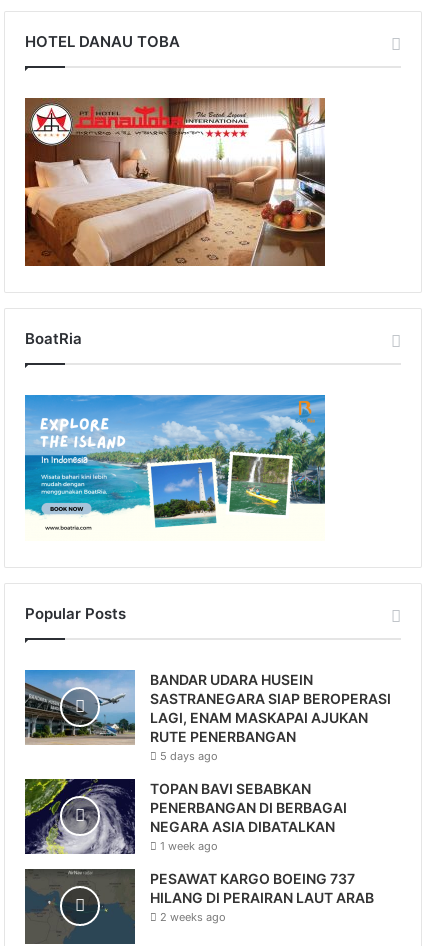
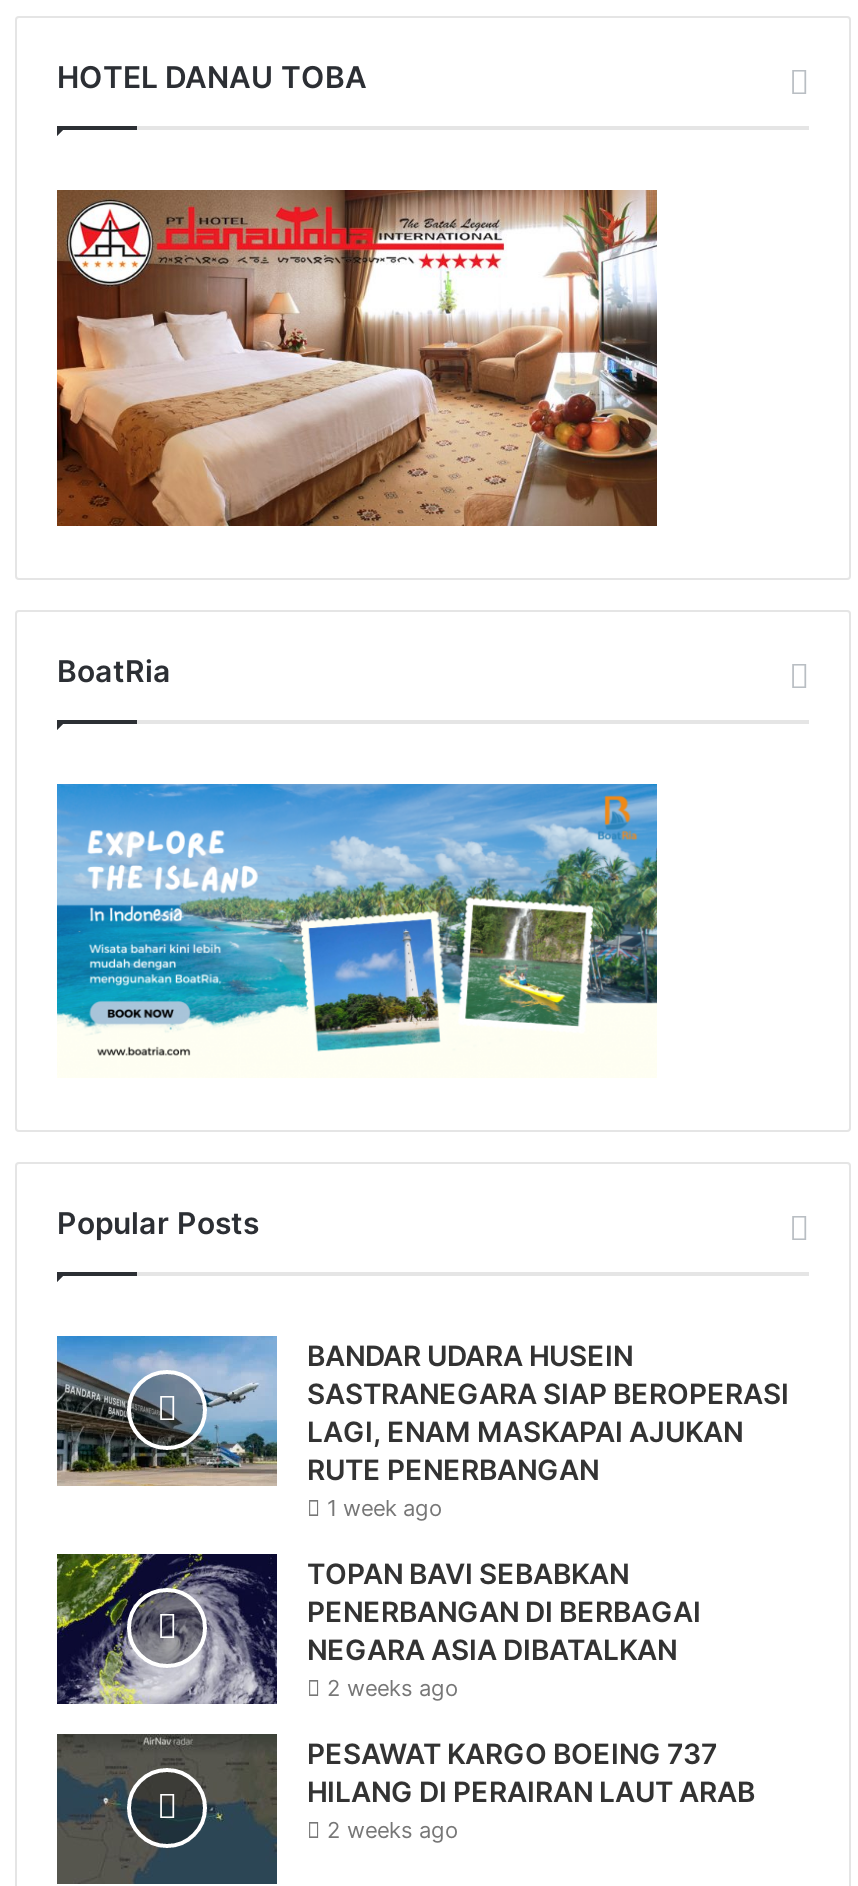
[160,749,218,763] 5 days ago -> [327,1494,443,1522] 1 week ago
[160,839,218,853] 1 week ago -> [327,1674,459,1702] 2 weeks ago

